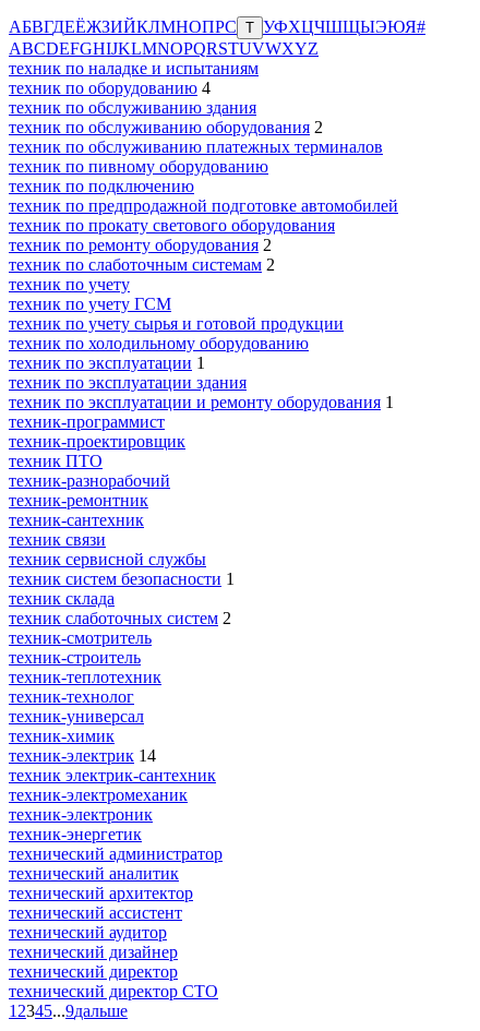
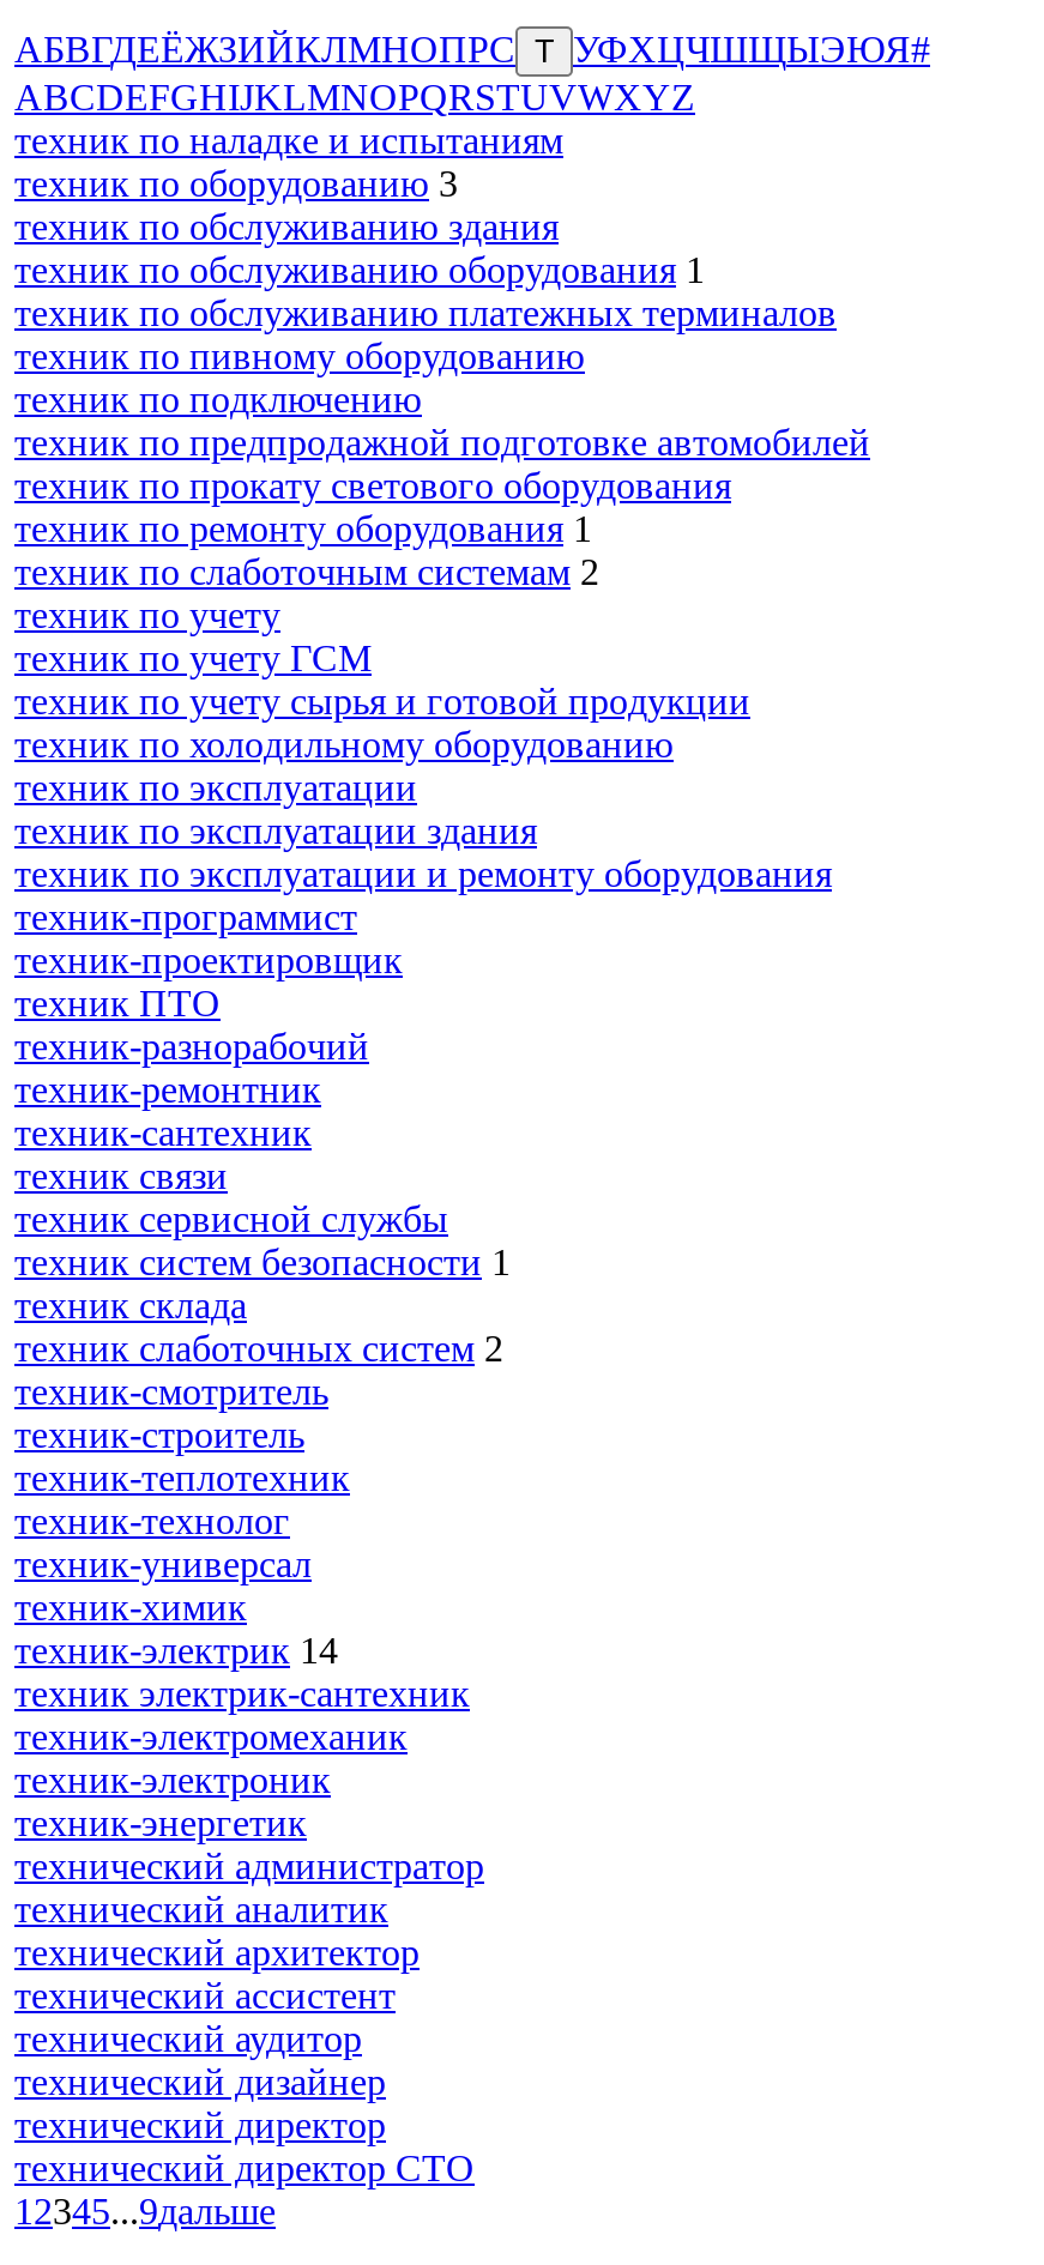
[9,78,211,97] техник по оборудованию 4 -> [14,163,458,203] техник по оборудованию 3
[9,118,323,136] техник по обслуживанию оборудования 2 -> [14,249,705,290] техник по обслуживанию оборудования 1
[9,236,272,254] техник по ремонту оборудования 2 -> [14,508,592,549] техник по ремонту оборудования 1
[9,353,205,372] техник по эксплуатации 1 -> [14,767,417,807] техник по эксплуатации
[9,393,394,411] техник по эксплуатации и ремонту оборудования 1 -> [14,853,832,894] техник по эксплуатации и ремонту оборудования

